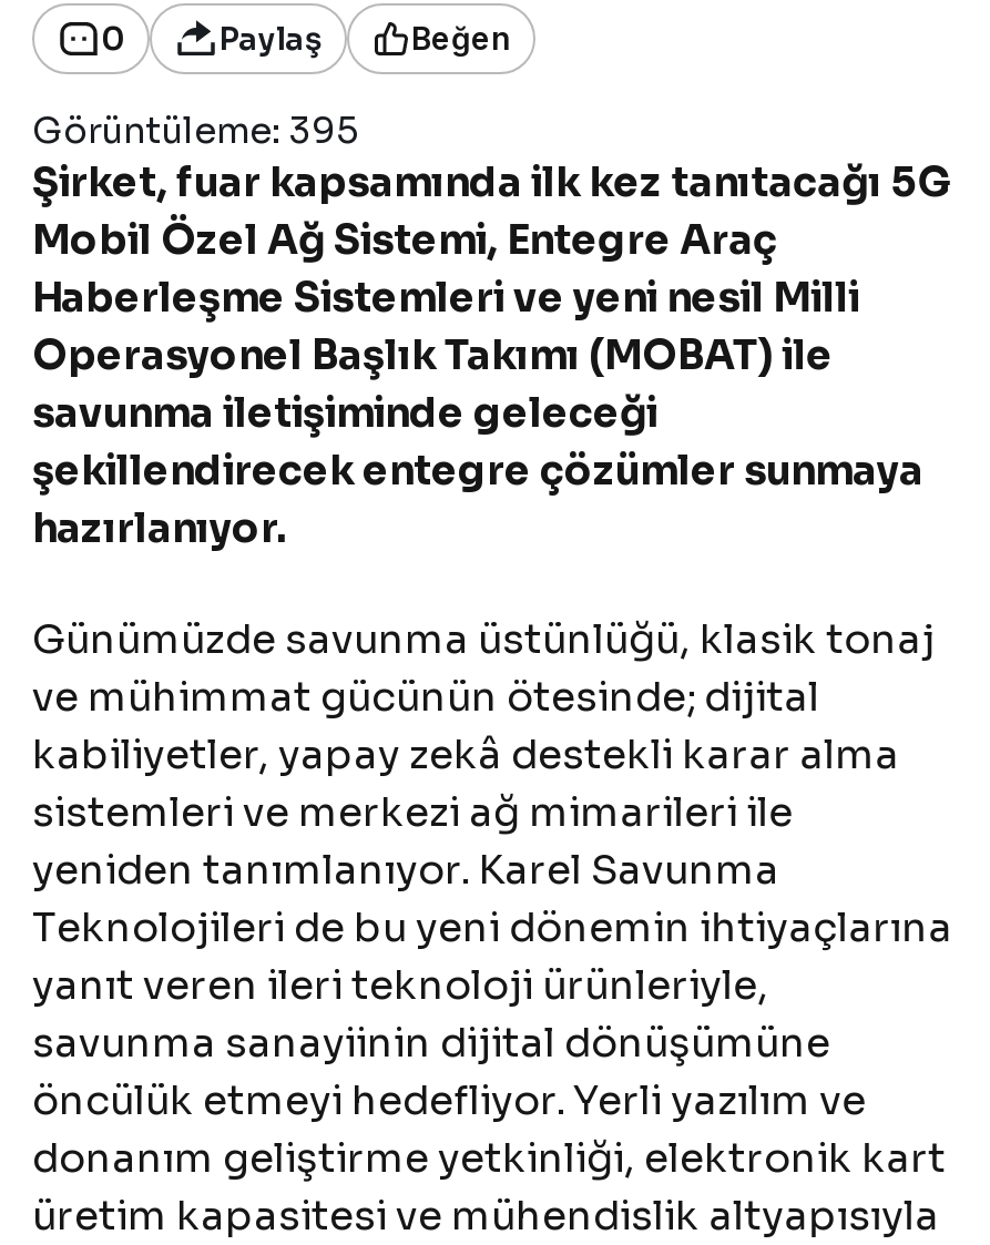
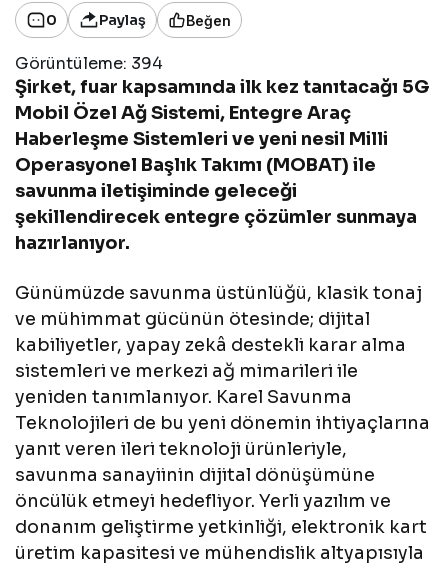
[32,108,358,154] Görüntüleme: 395 -> [15,53,163,74] Görüntüleme: 394

